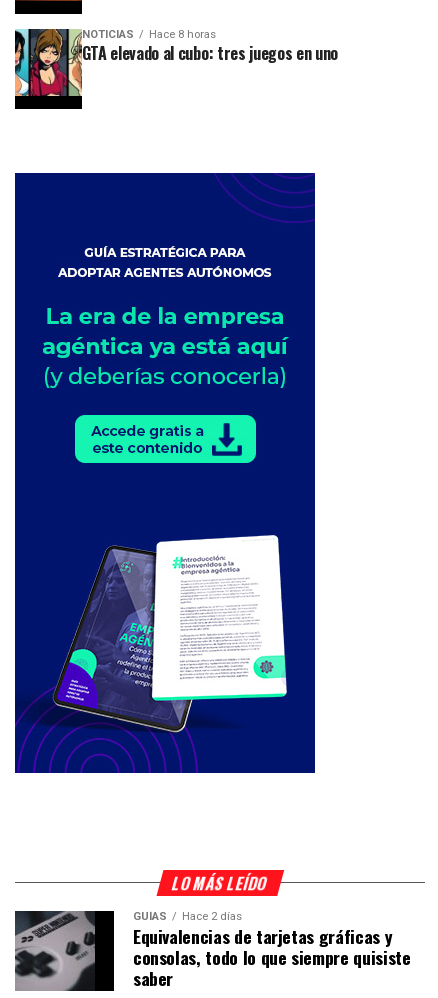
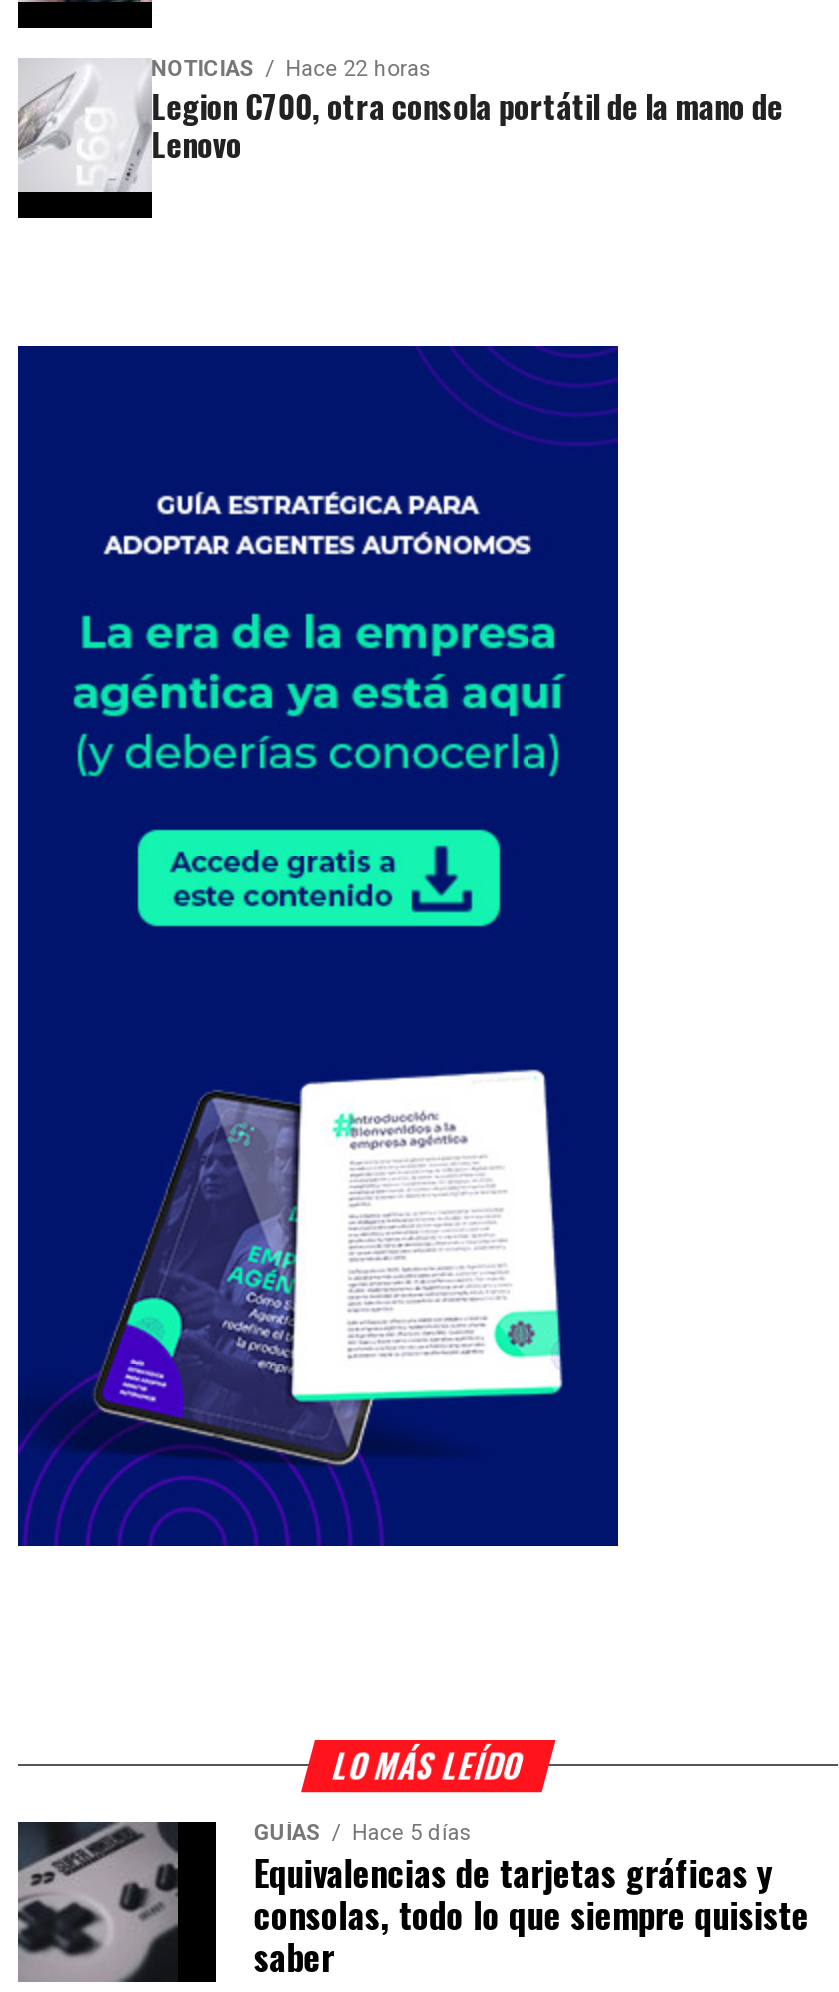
[14,28,338,97] [image] | Hace 8 horas | GTA elevado al cubo: tres juegos en uno -> [16,56,782,194] [image] | Hace 22 horas | Legion C700, otra consola portátil de la mano de | Lenovo
[133,910,242,923] GUÍAS Hace 2 días -> [254,1820,472,1846] GUÍAS Hace 5 días

